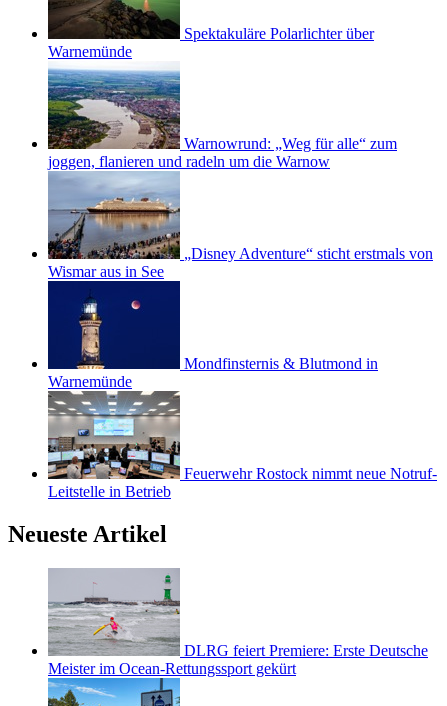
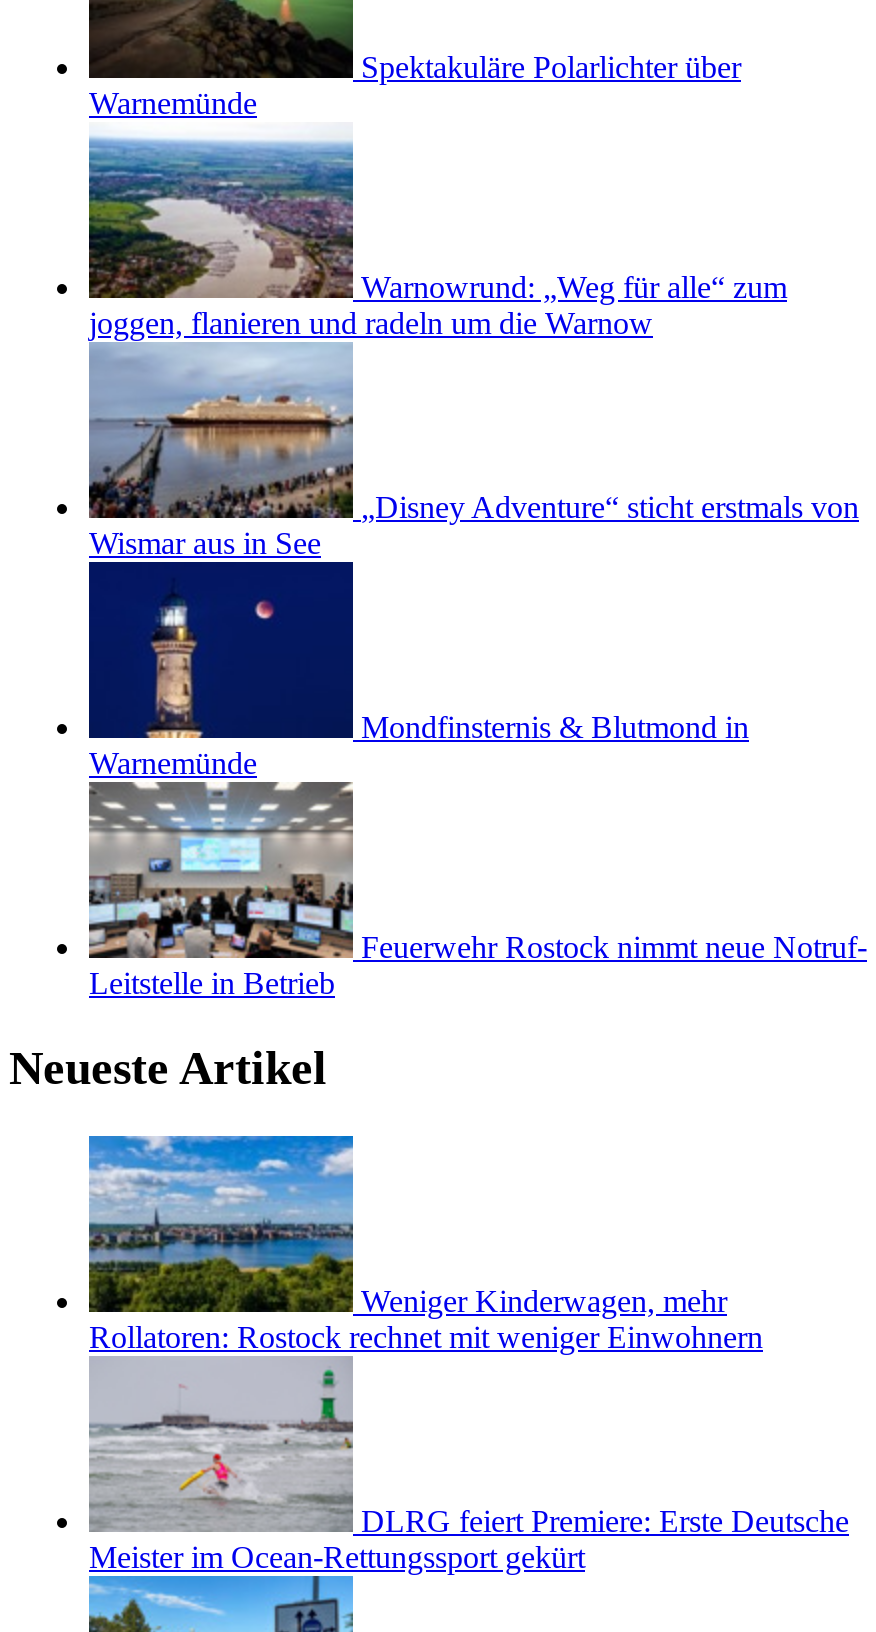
none -> [87,1134,763,1353] [image] | Weniger Kinderwagen, mehr | Rollatoren: Rostock rechnet mit weniger Einwohnern

